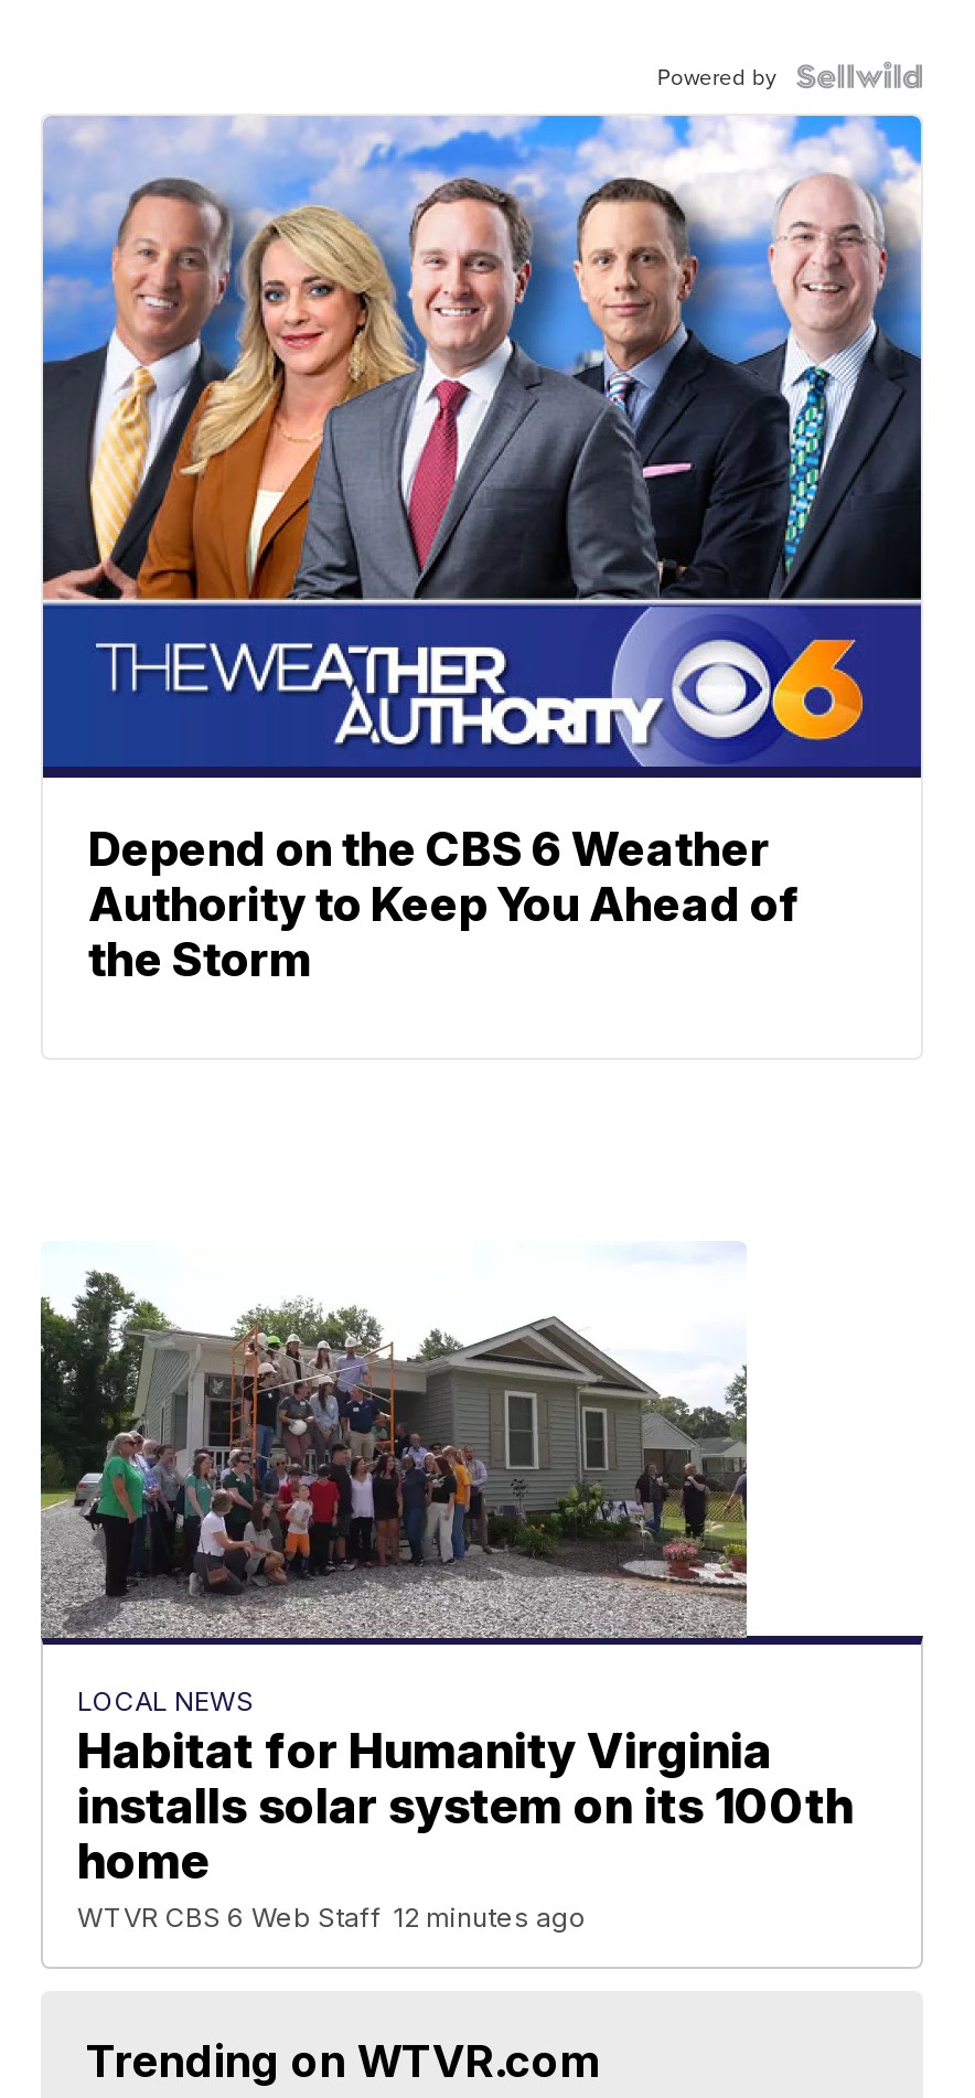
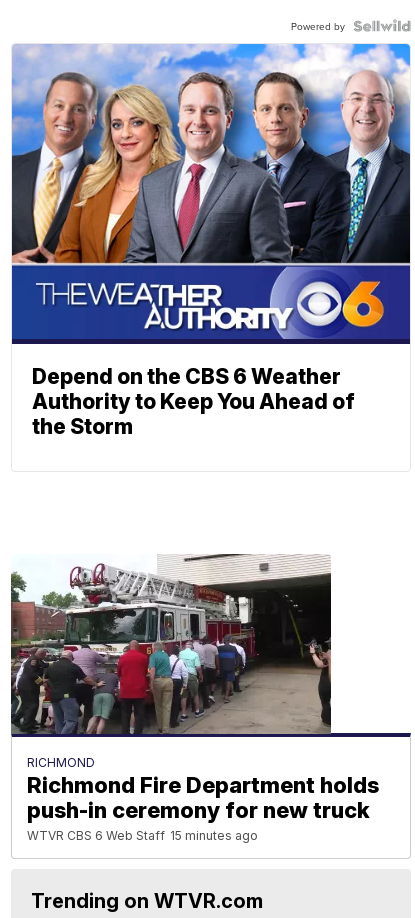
[41,1270,854,1933] [image] | LOCAL NEWS | Habitat for Humanity Virginia | installs solar system on its 100th | home | WTVR CBS 6 Web Staff 12 minutes ago -> [11,553,379,843] [image] | RICHMOND | Richmond Fire Department holds | push-in ceremony for new truck | WTVR CBS 6 Web Staff 15 minutes ago

